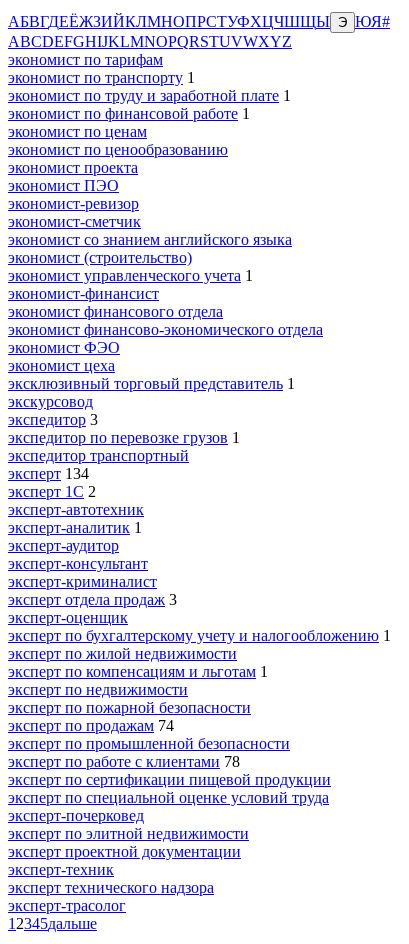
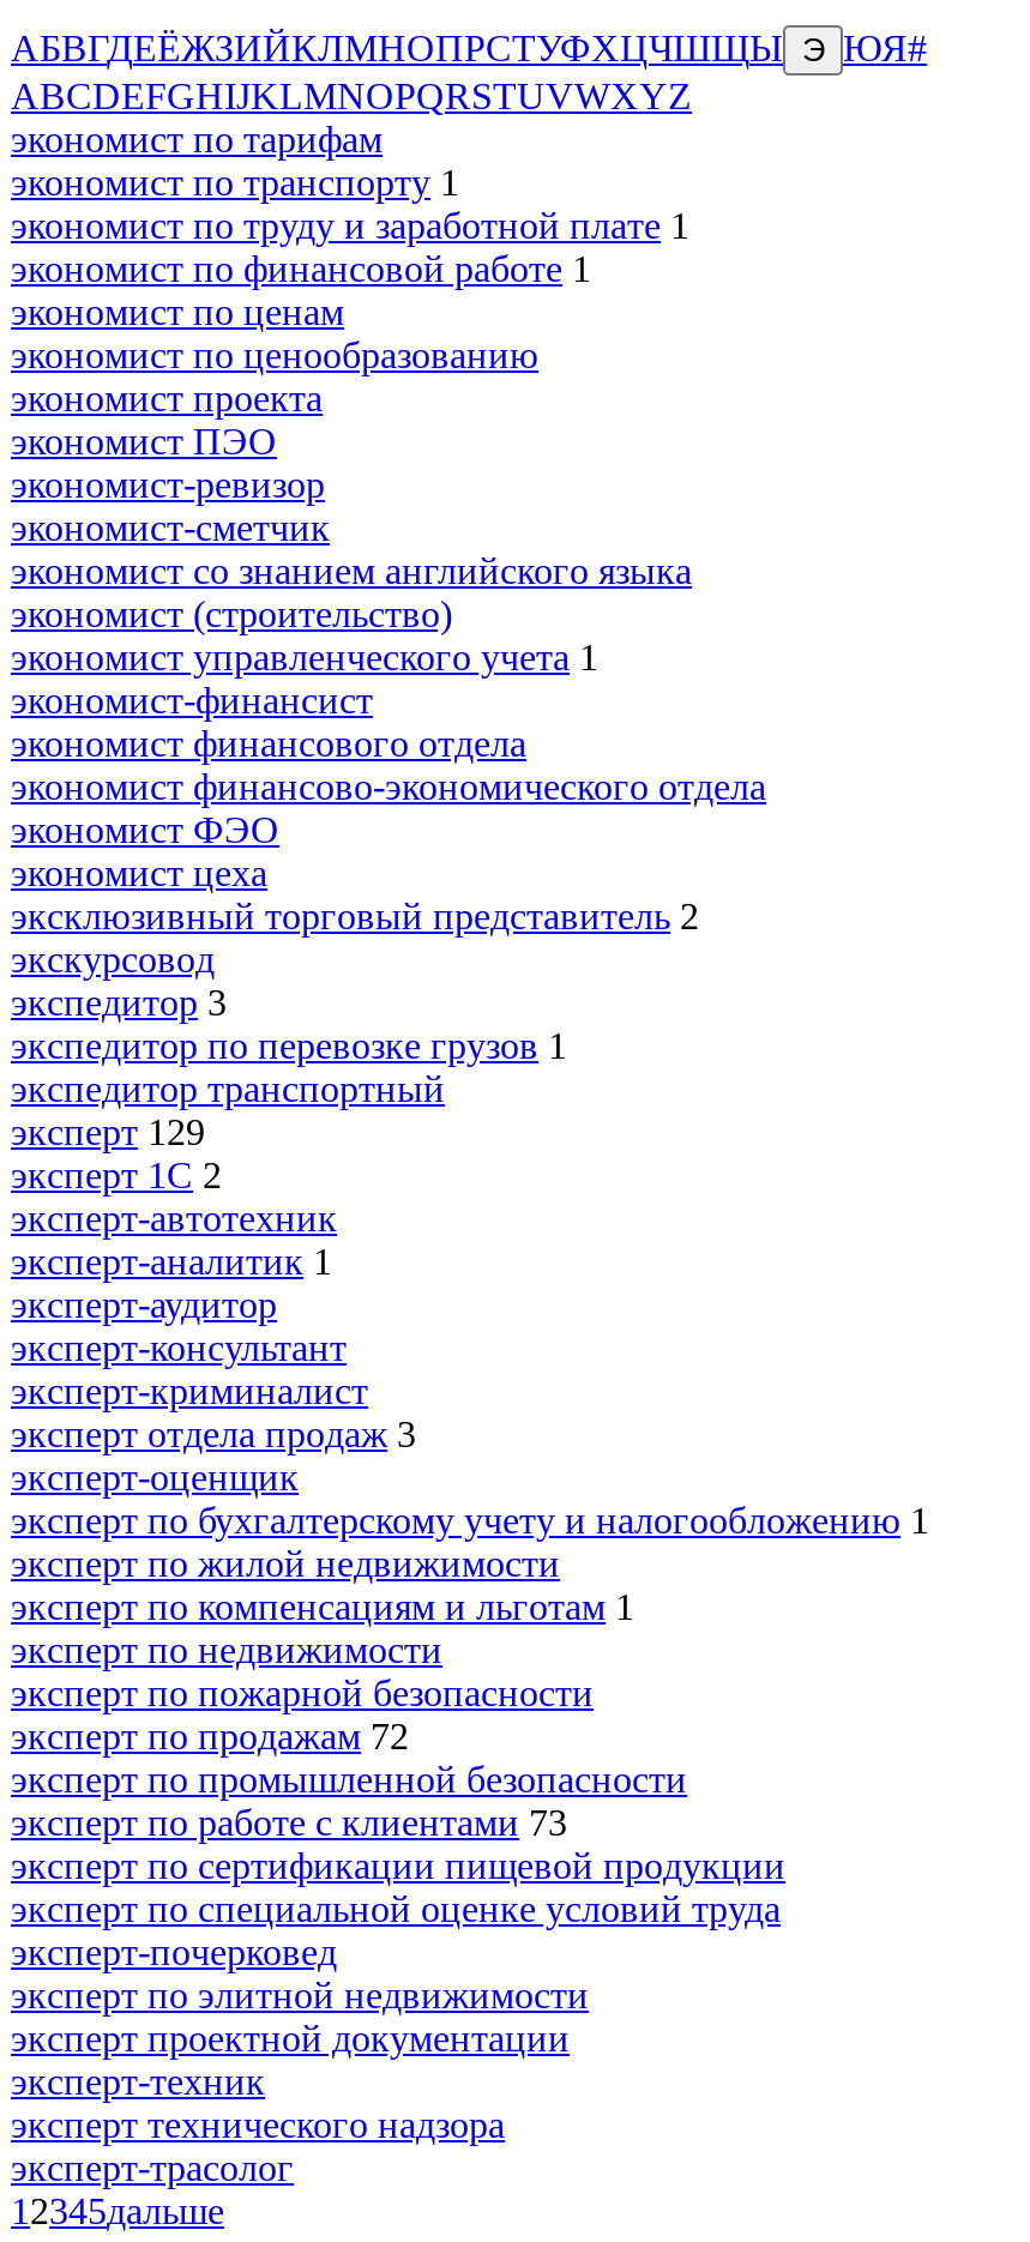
[8,375,295,392] эксклюзивный торговый представитель 1 -> [11,895,699,936] эксклюзивный торговый представитель 2
[8,465,89,482] эксперт 134 -> [11,1111,205,1152] эксперт 129
[8,717,174,734] эксперт по продажам 74 -> [11,1715,409,1756] эксперт по продажам 72
[8,753,240,770] эксперт по работе с клиентами 78 -> [11,1802,567,1843] эксперт по работе с клиентами 73

